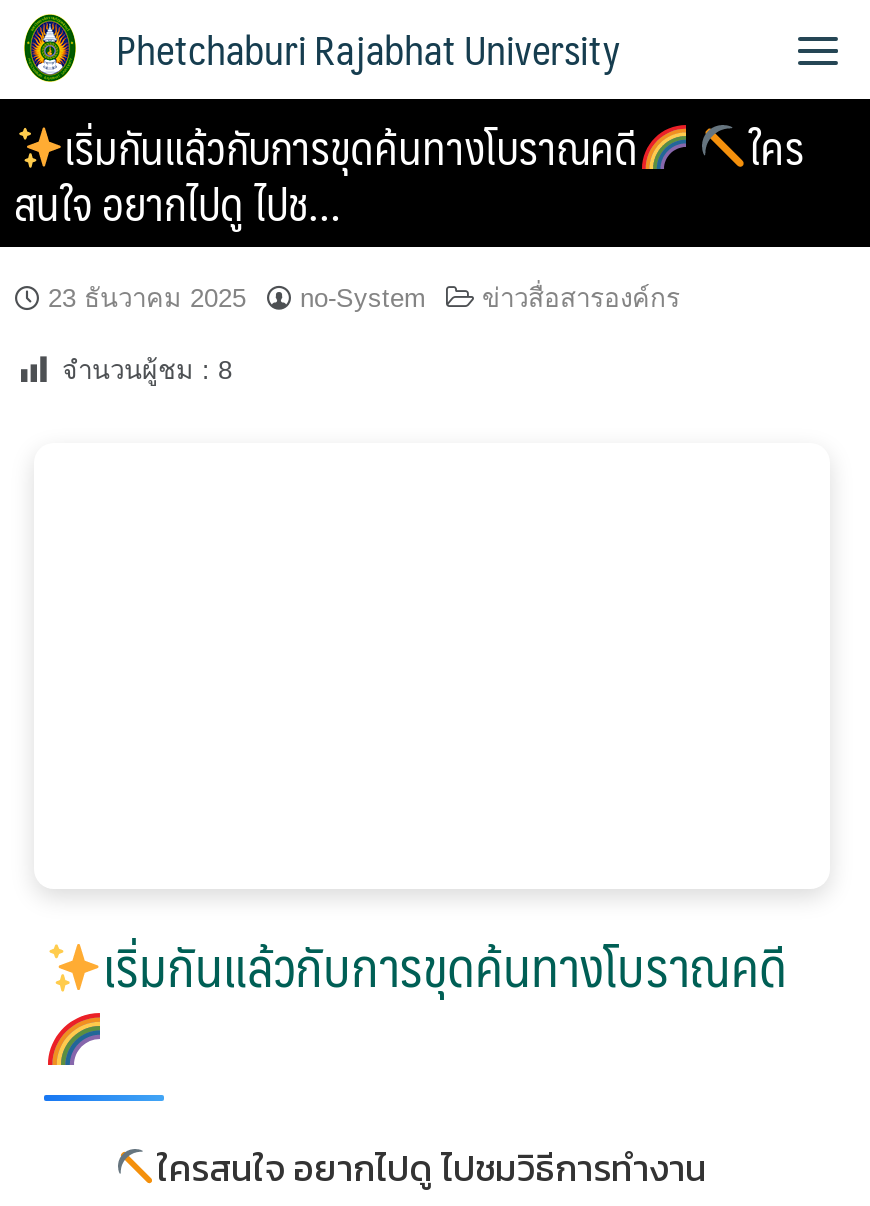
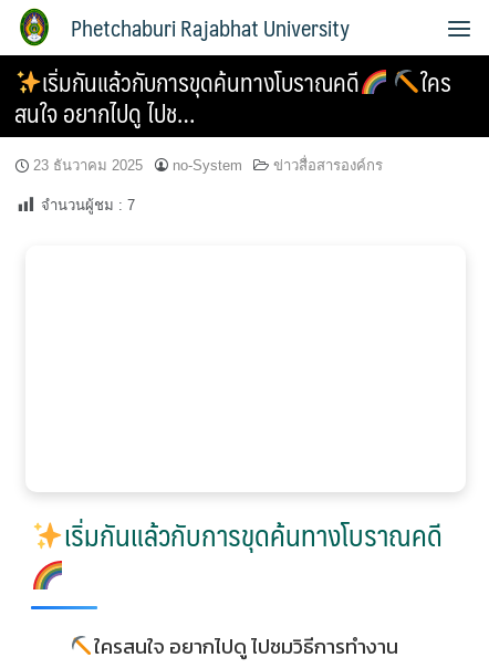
[62,355,232,385] จำนวนผู้ชม : 8 -> [41,197,135,213] จำนวนผู้ชม : 7

